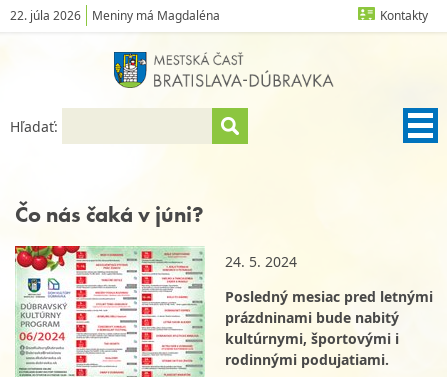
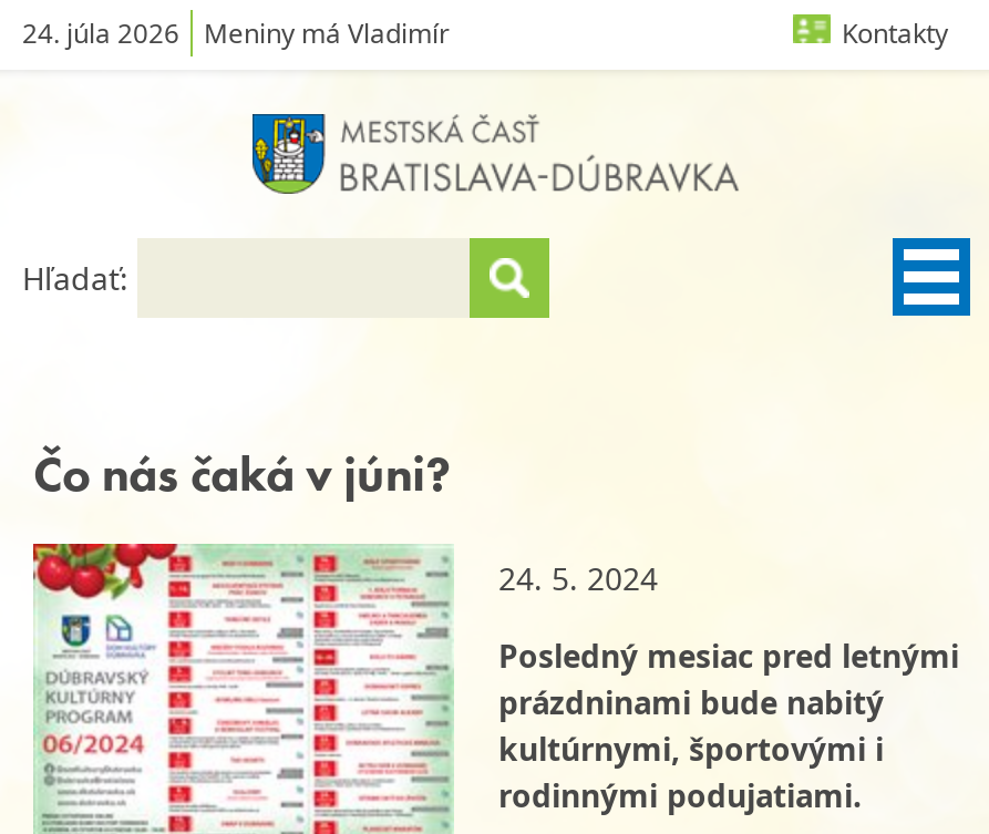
[10,7,81,24] 22. júla 2026 -> [22,14,179,52] 24. júla 2026
[92,7,220,24] Meniny má Magdaléna -> [204,14,450,52] Meniny má Vladimír

